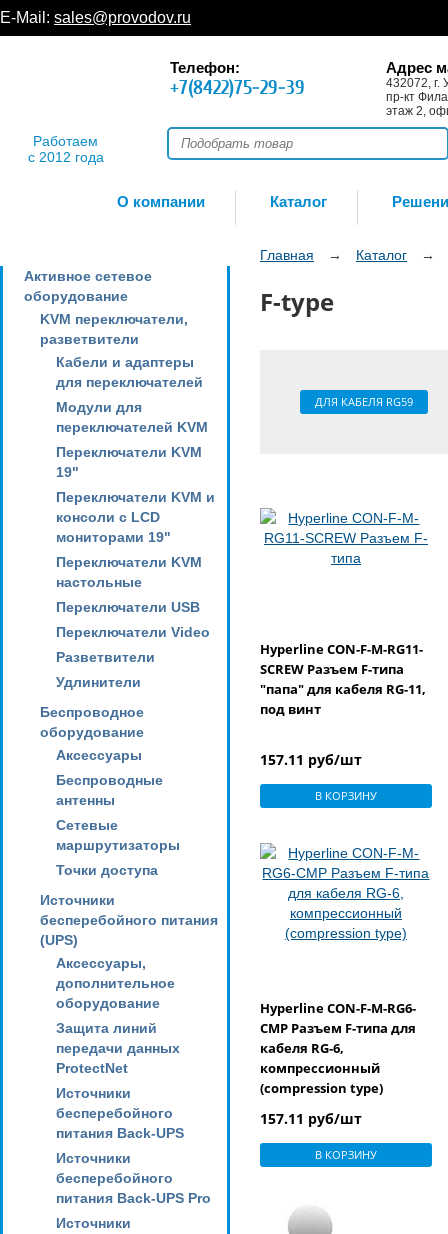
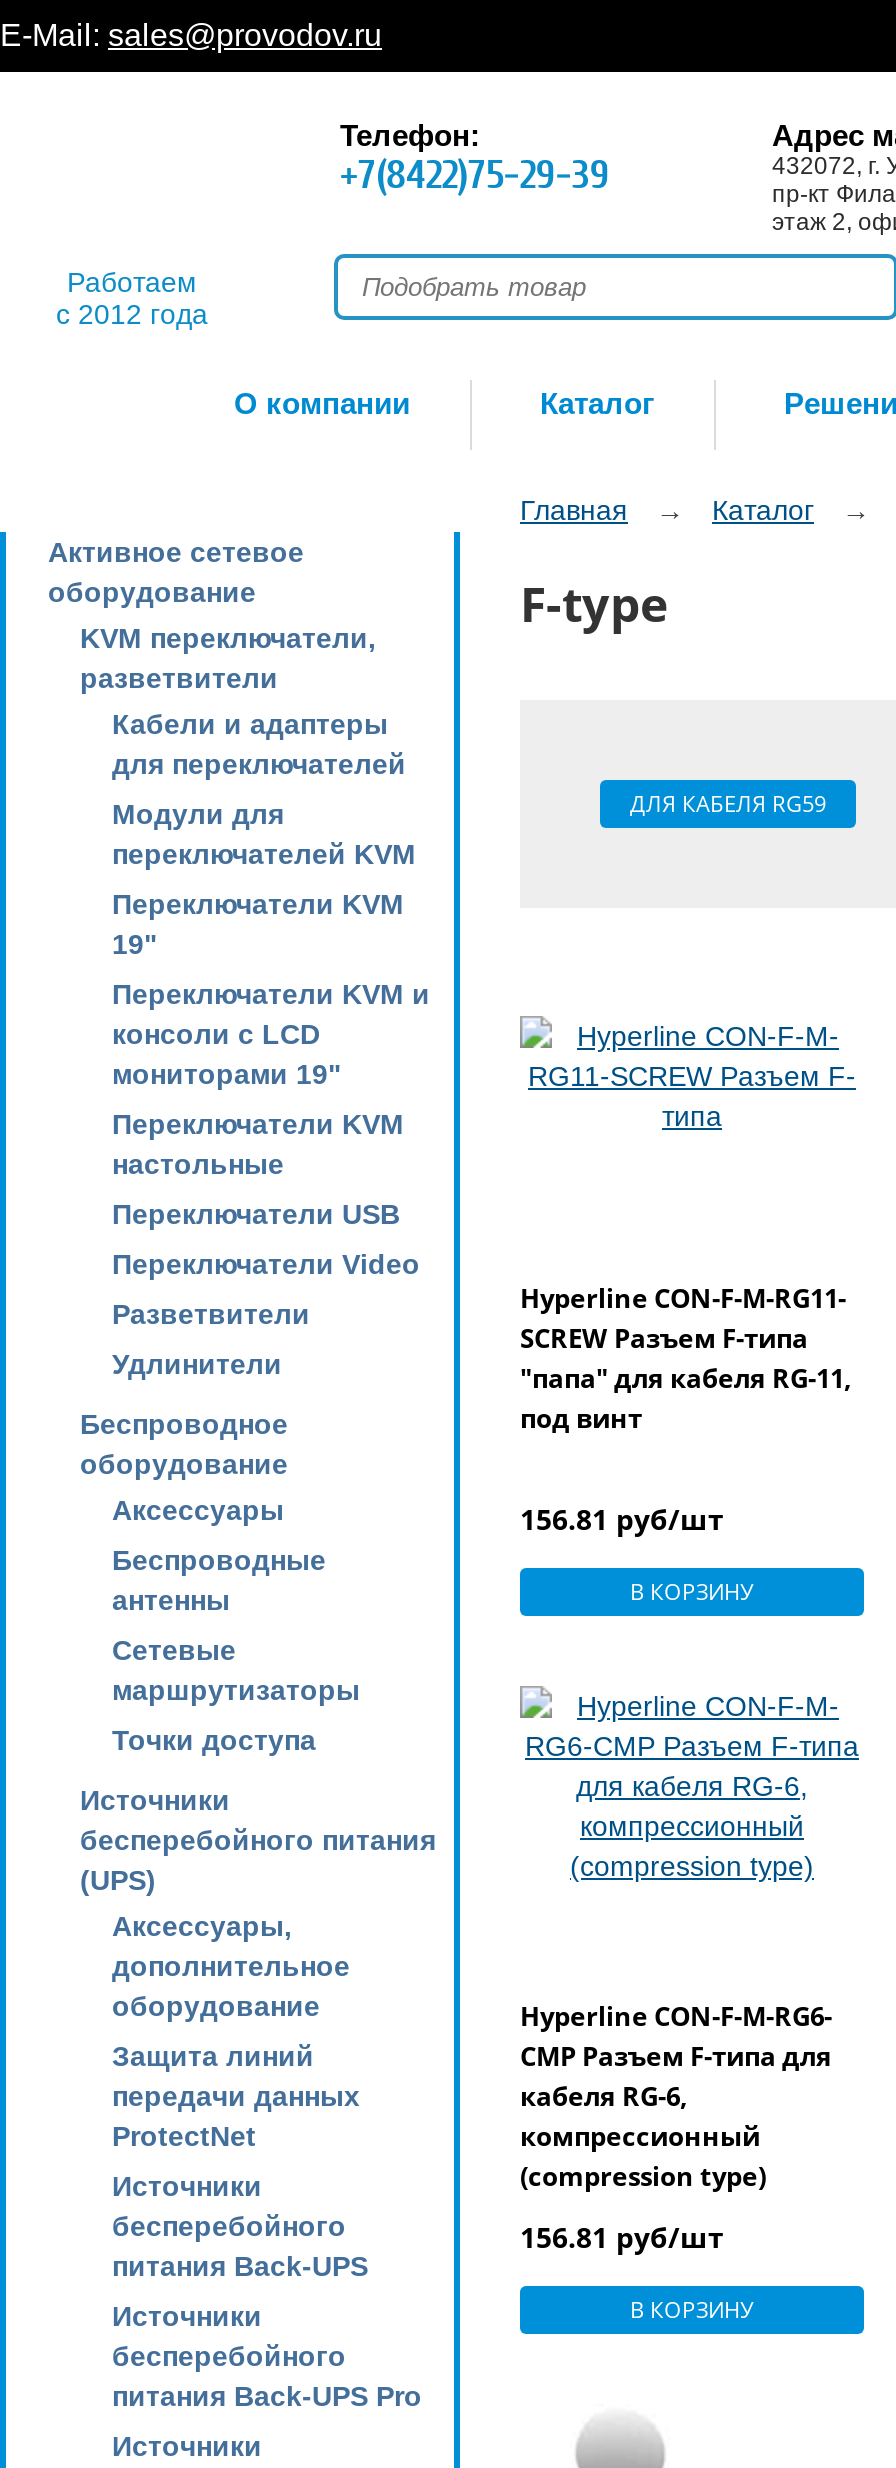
[260,750,362,769] 157.11 руб/шт -> [520,1500,724,1538] 156.81 руб/шт
[260,1109,362,1128] 157.11 руб/шт -> [520,2218,724,2256] 156.81 руб/шт

